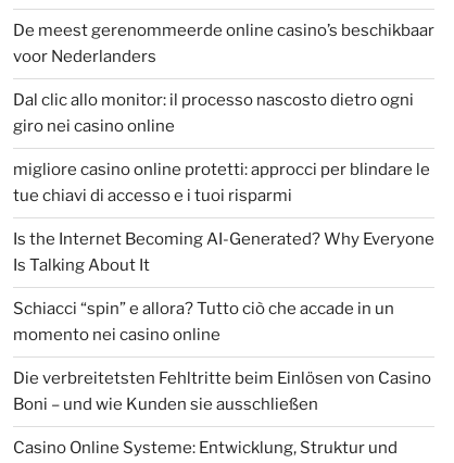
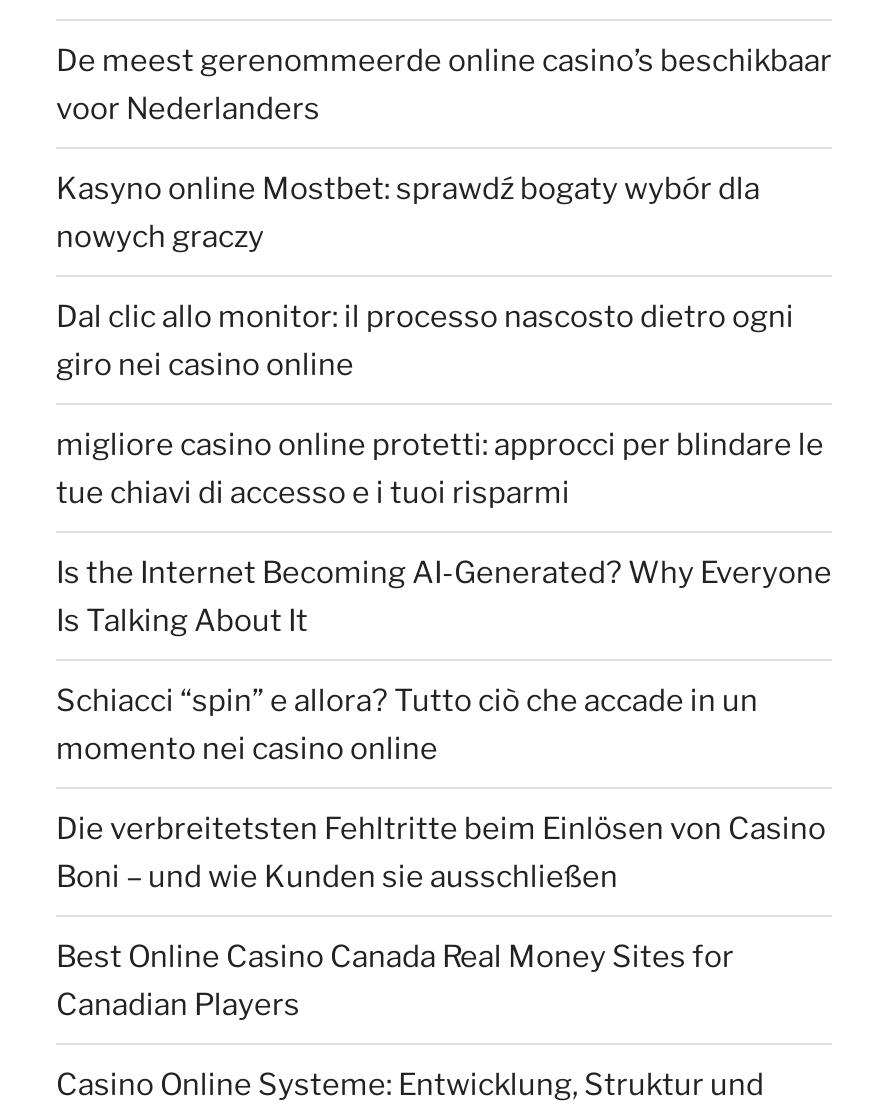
none -> [56,170,760,254] Kasyno online Mostbet: sprawdź bogaty wybór dla | nowych graczy
none -> [56,938,734,1022] Best Online Casino Canada Real Money Sites for | Canadian Players

